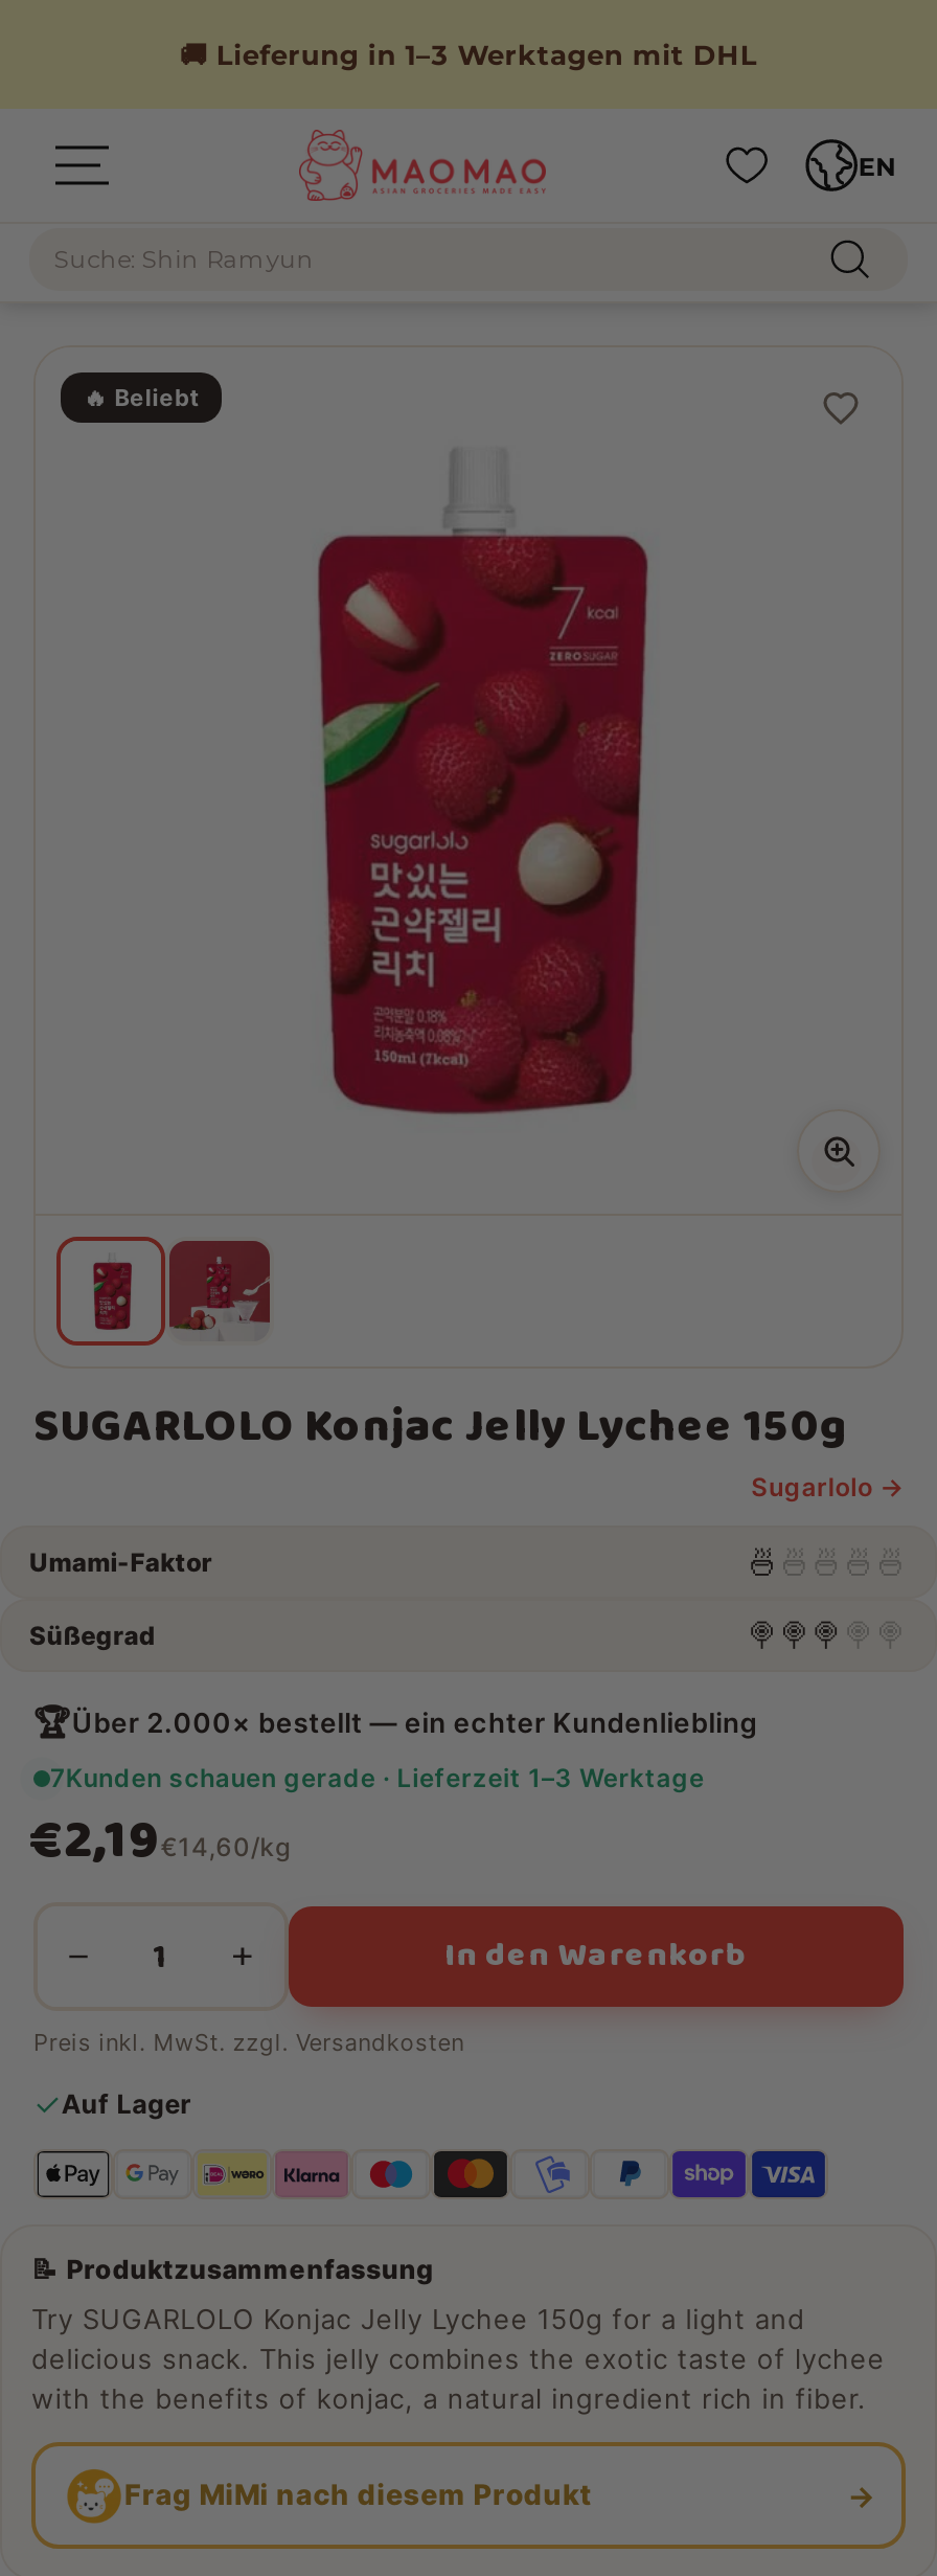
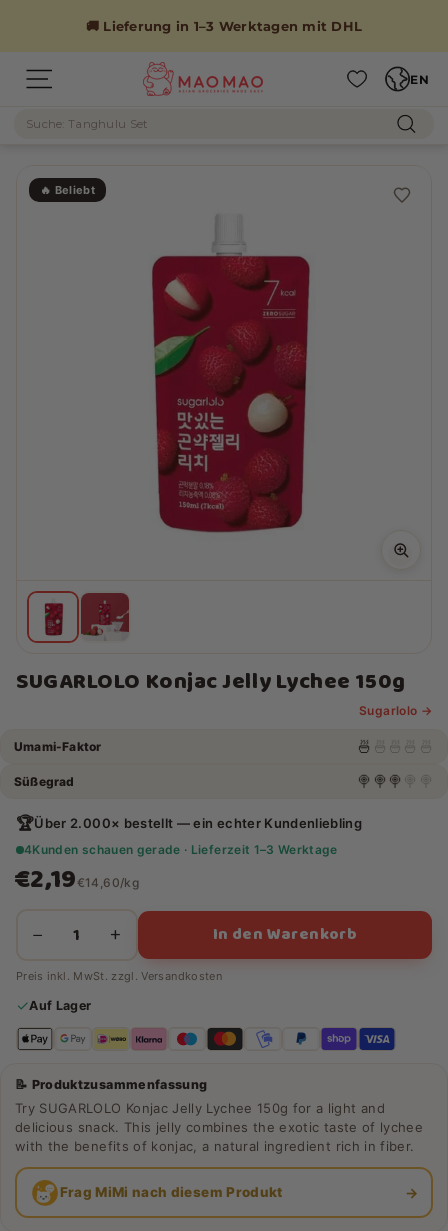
[50,1762,704,1793] 7Kunden schauen gerade · Lieferzeit 1–3 Werktage -> [24,842,338,857] 4Kunden schauen gerade · Lieferzeit 1–3 Werktage

